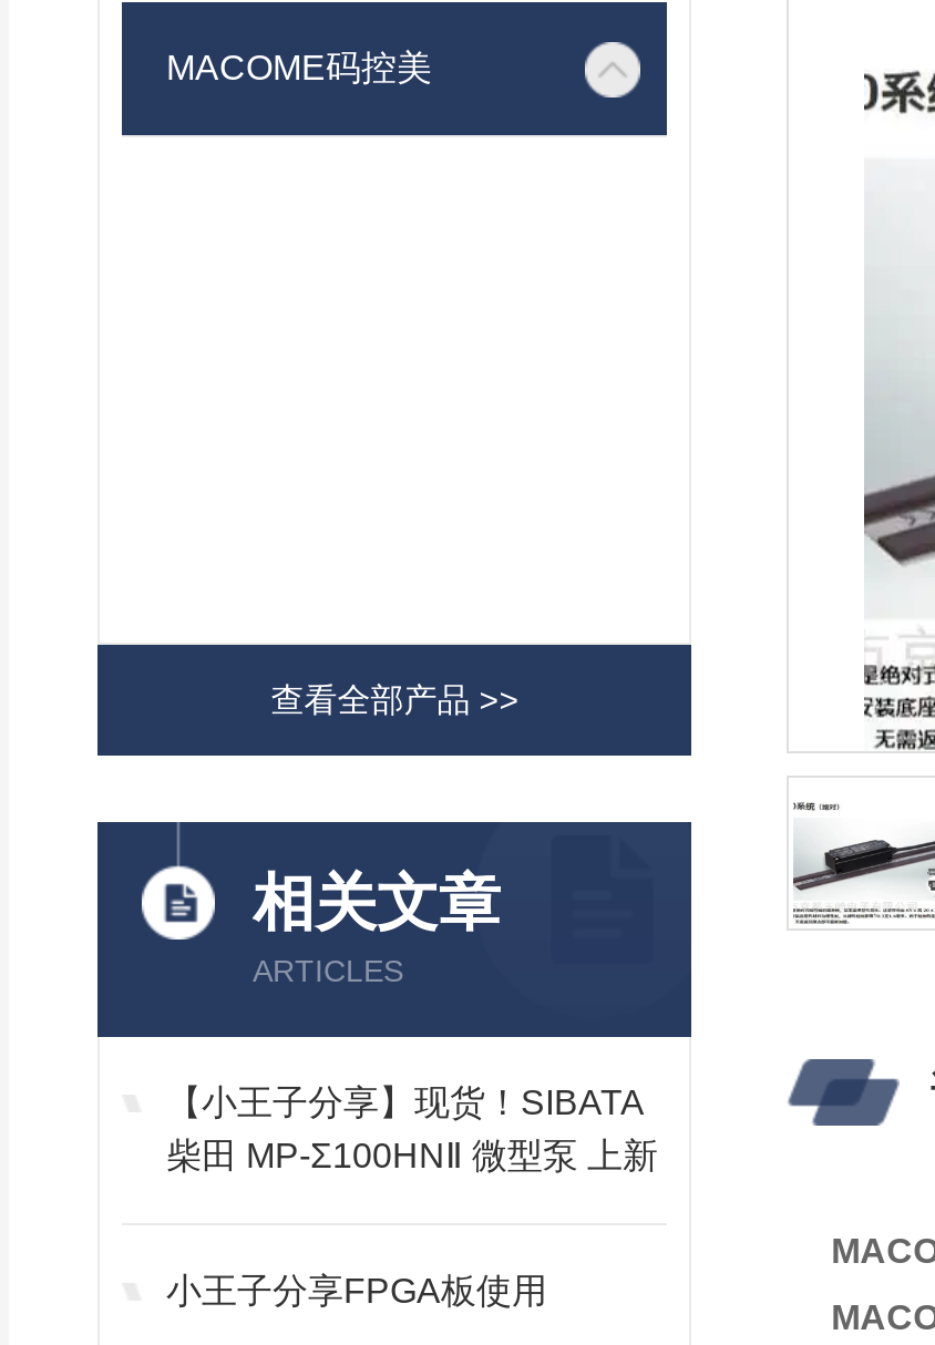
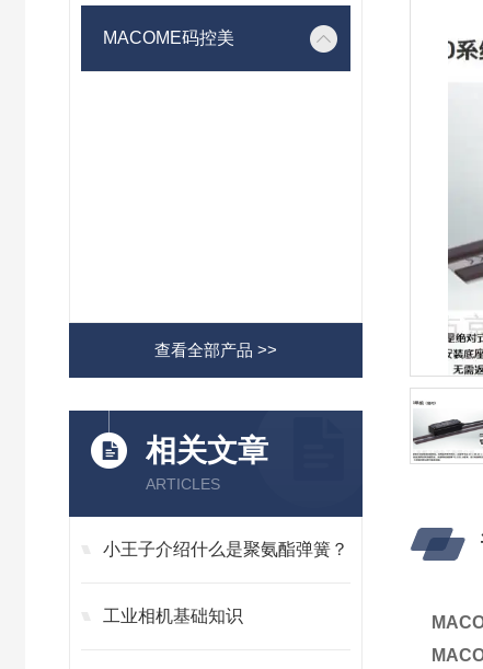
[166,1084,658,1174] 【小王子分享】现货！SIBATA | 柴田 MP-Σ100HNⅡ 微型泵 上新 -> [103,540,348,558] 小王子介绍什么是聚氨酯弹簧？
[166,1272,547,1310] 小王子分享FPGA板使用 -> [103,607,243,625] 工业相机基础知识

